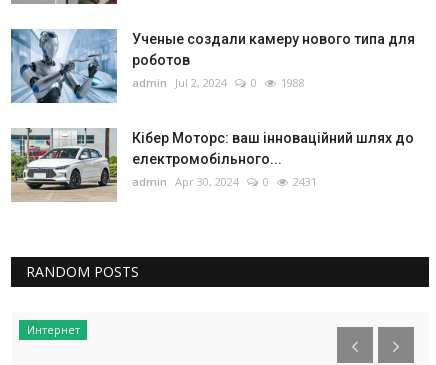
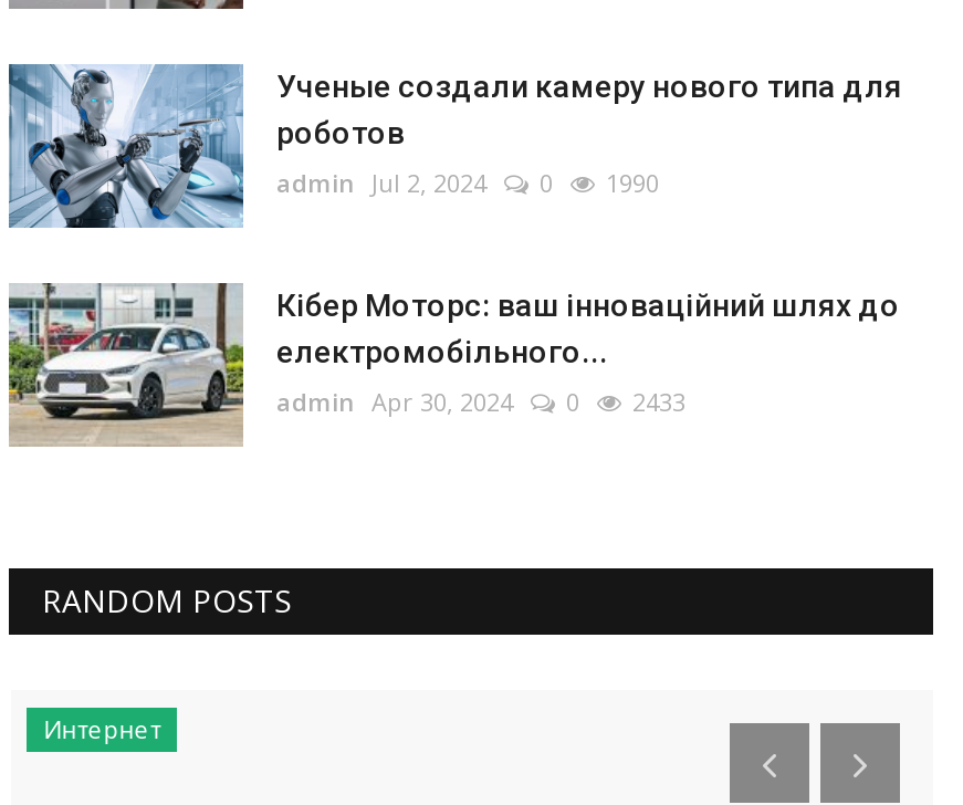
[132,75,305,90] admin Jul 2, 2024 0 1988 -> [276,166,659,199] admin Jul 2, 2024 0 1990
[132,174,317,189] admin Apr 30, 2024 0 2431 -> [276,385,685,418] admin Apr 30, 2024 0 2433

